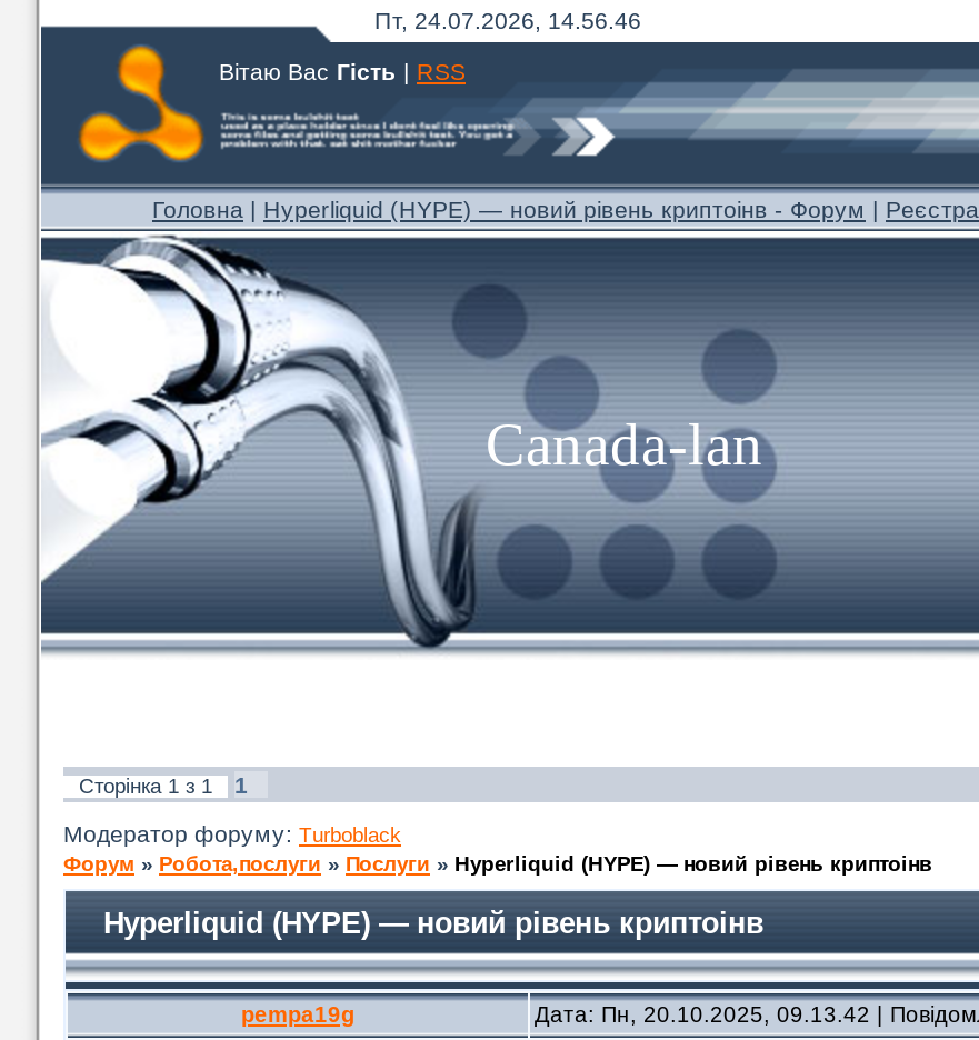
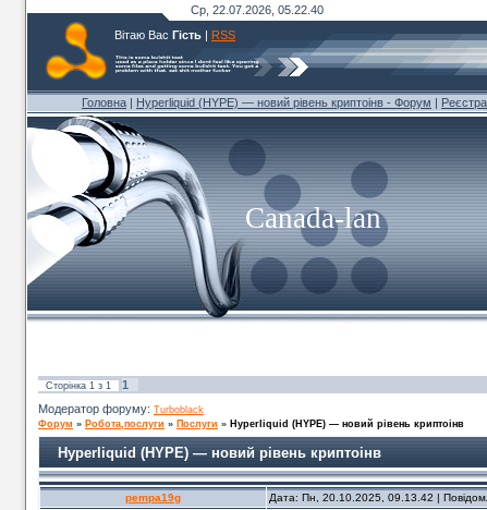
[374,7,641,33] Пт, 24.07.2026, 14.56.46 -> [191,3,324,16] Ср, 22.07.2026, 05.22.40

